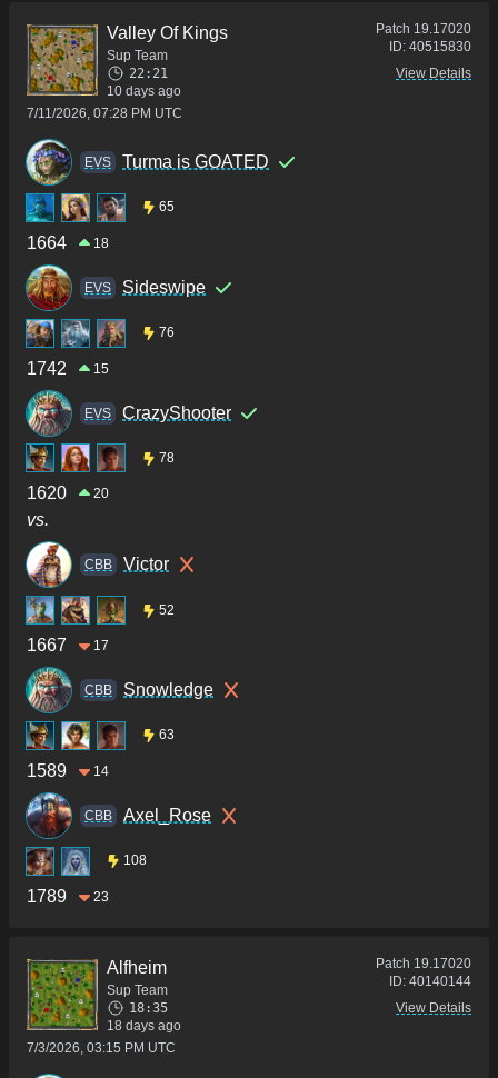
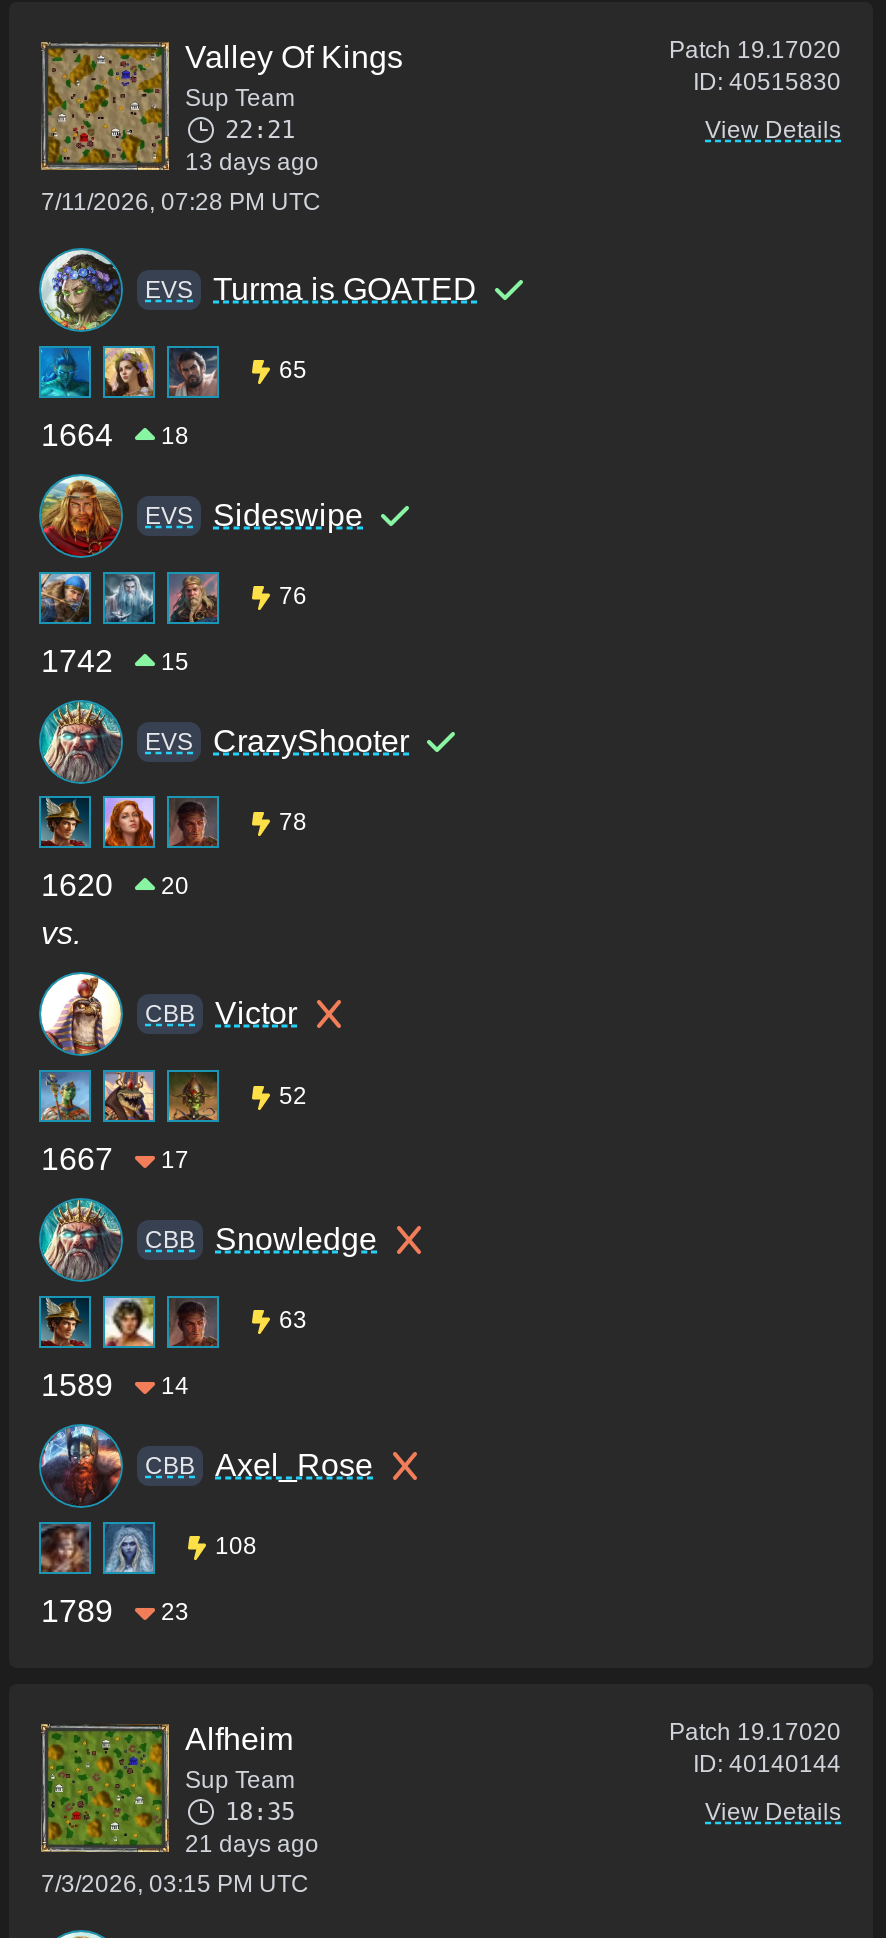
[107,83,181,99] 10 days ago -> [185,148,319,176] 13 days ago
[107,1018,181,1033] 18 days ago -> [185,1829,319,1857] 21 days ago

